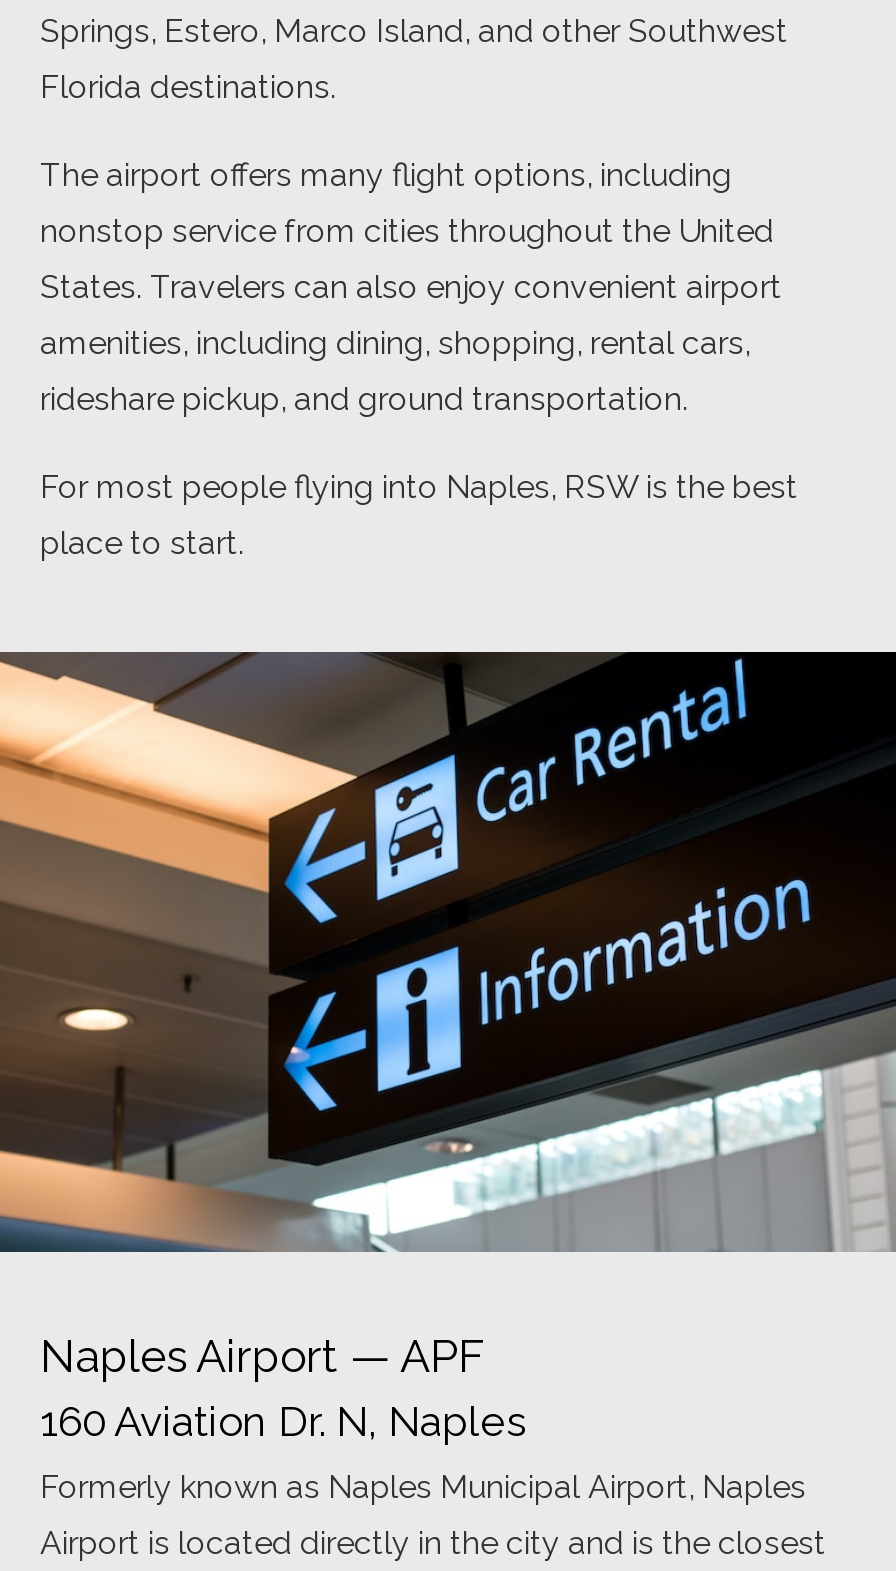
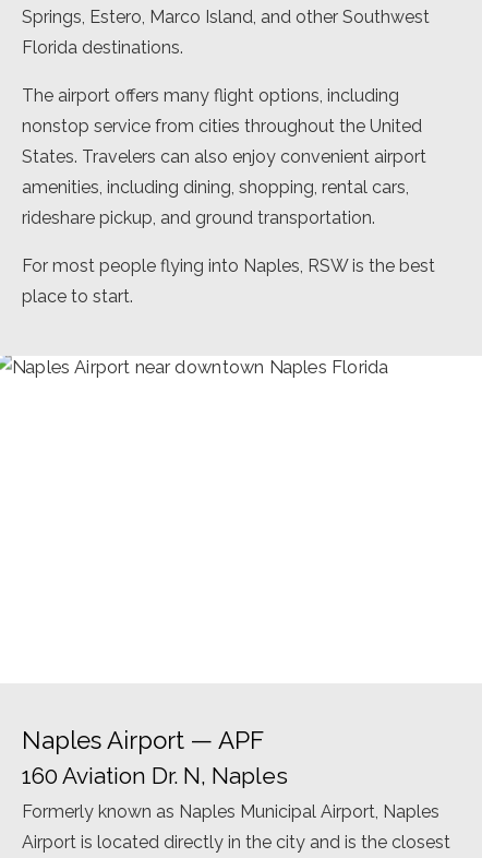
[6,650,890,1254] [image] -> none

